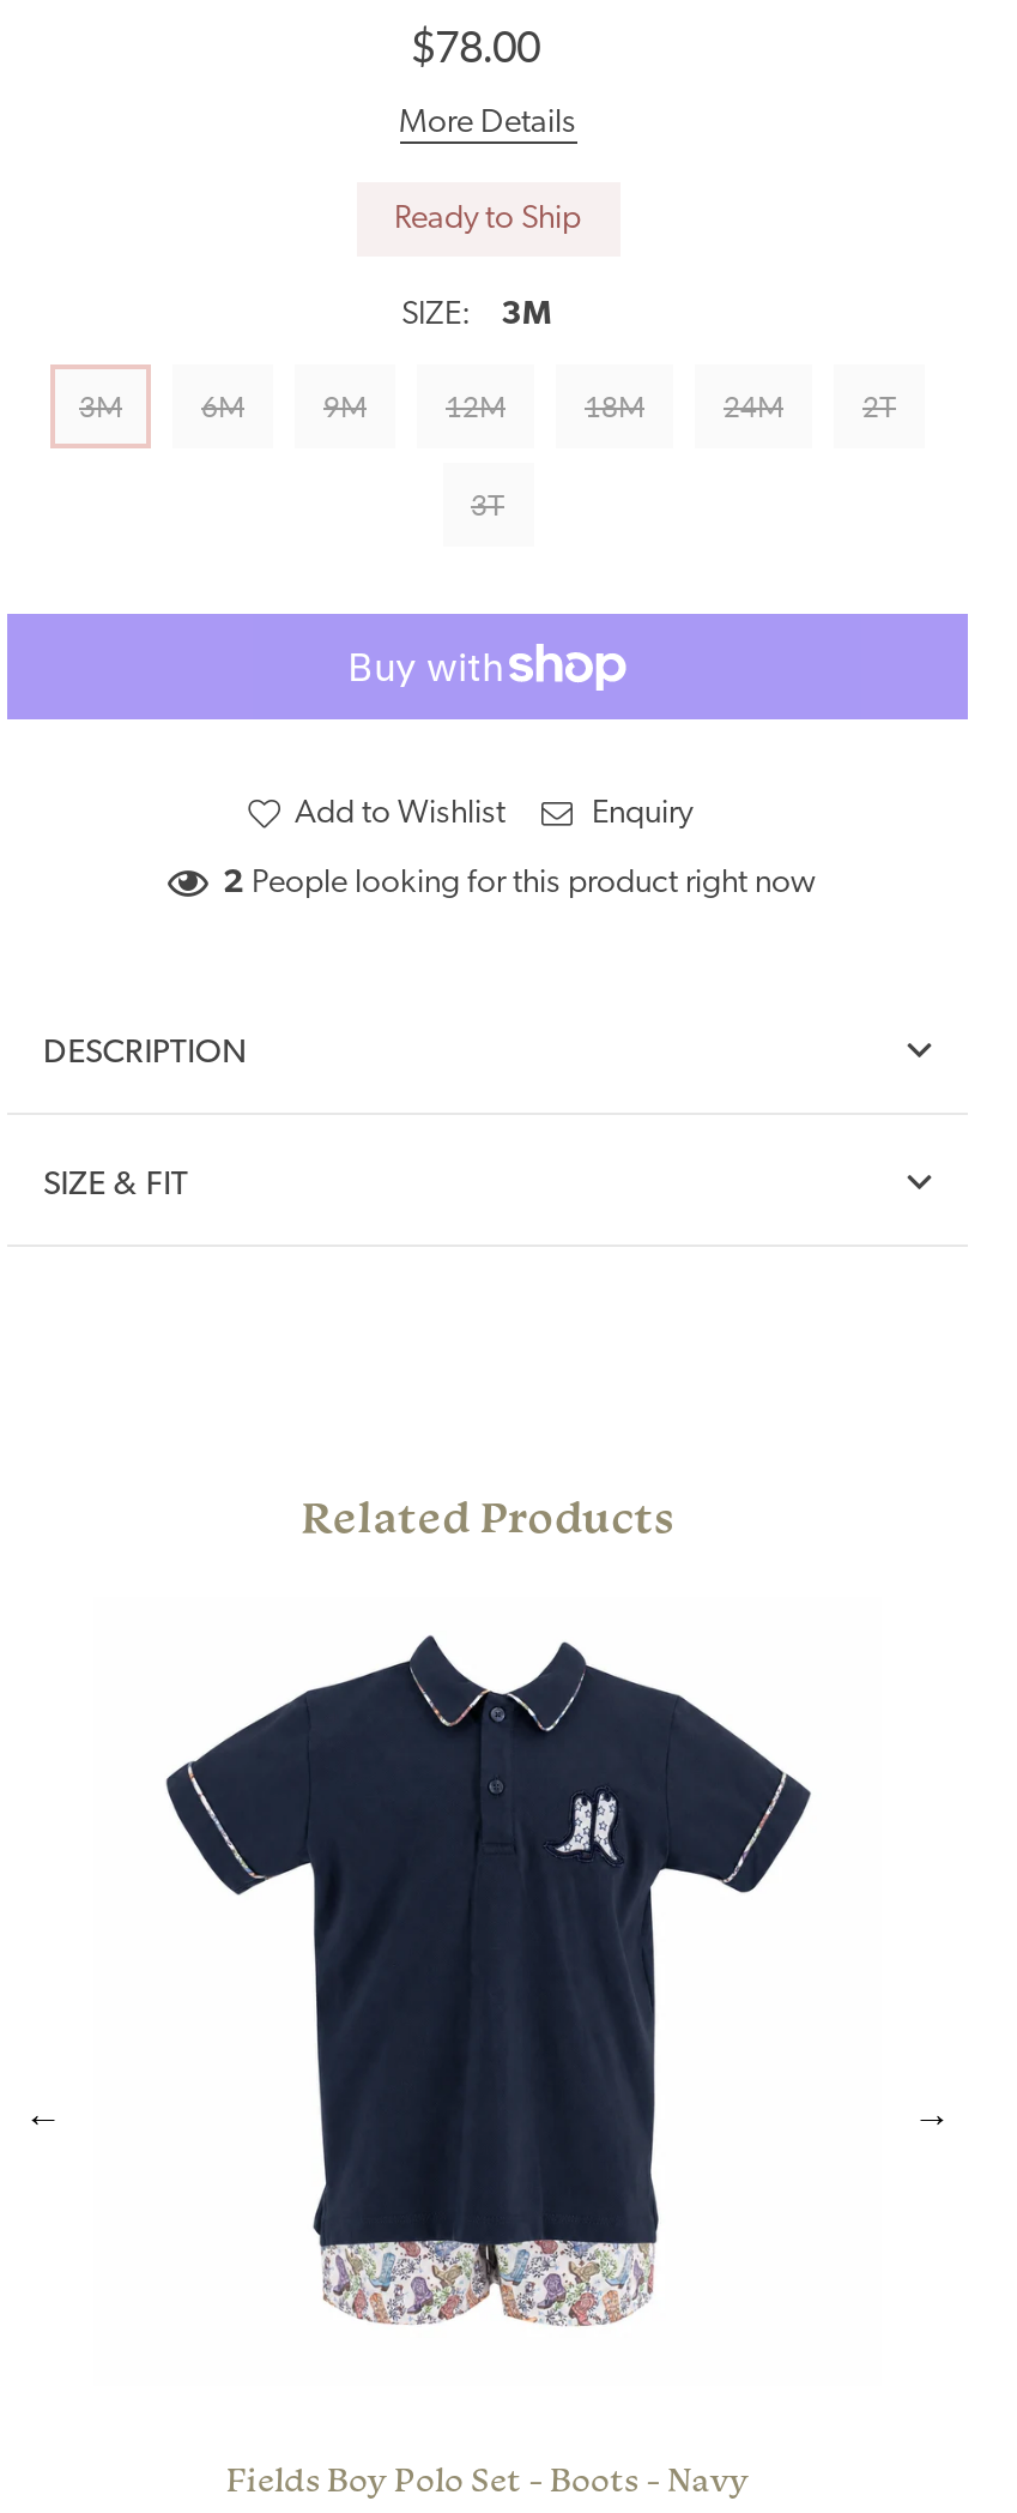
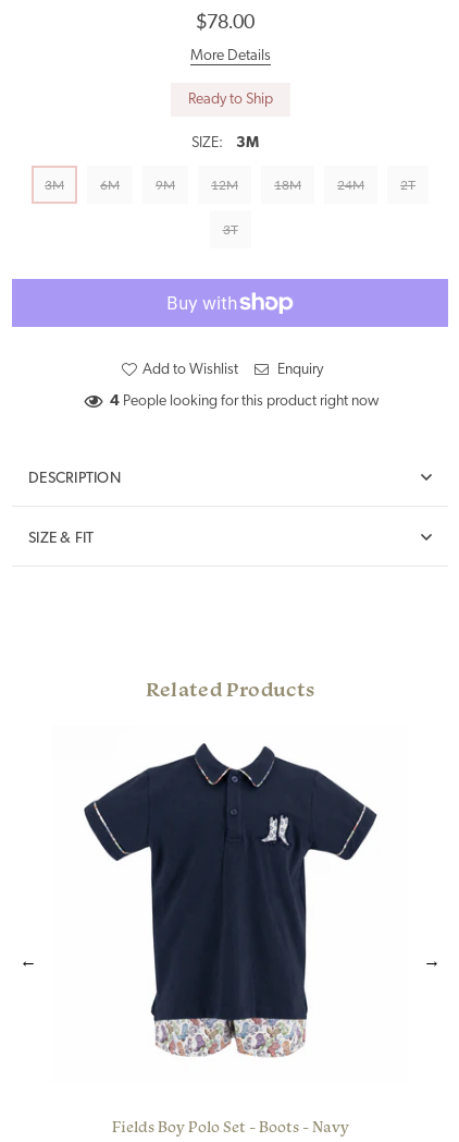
[223,866,815,902] 2 People looking for this product right now -> [110,393,379,410] 4 People looking for this product right now

